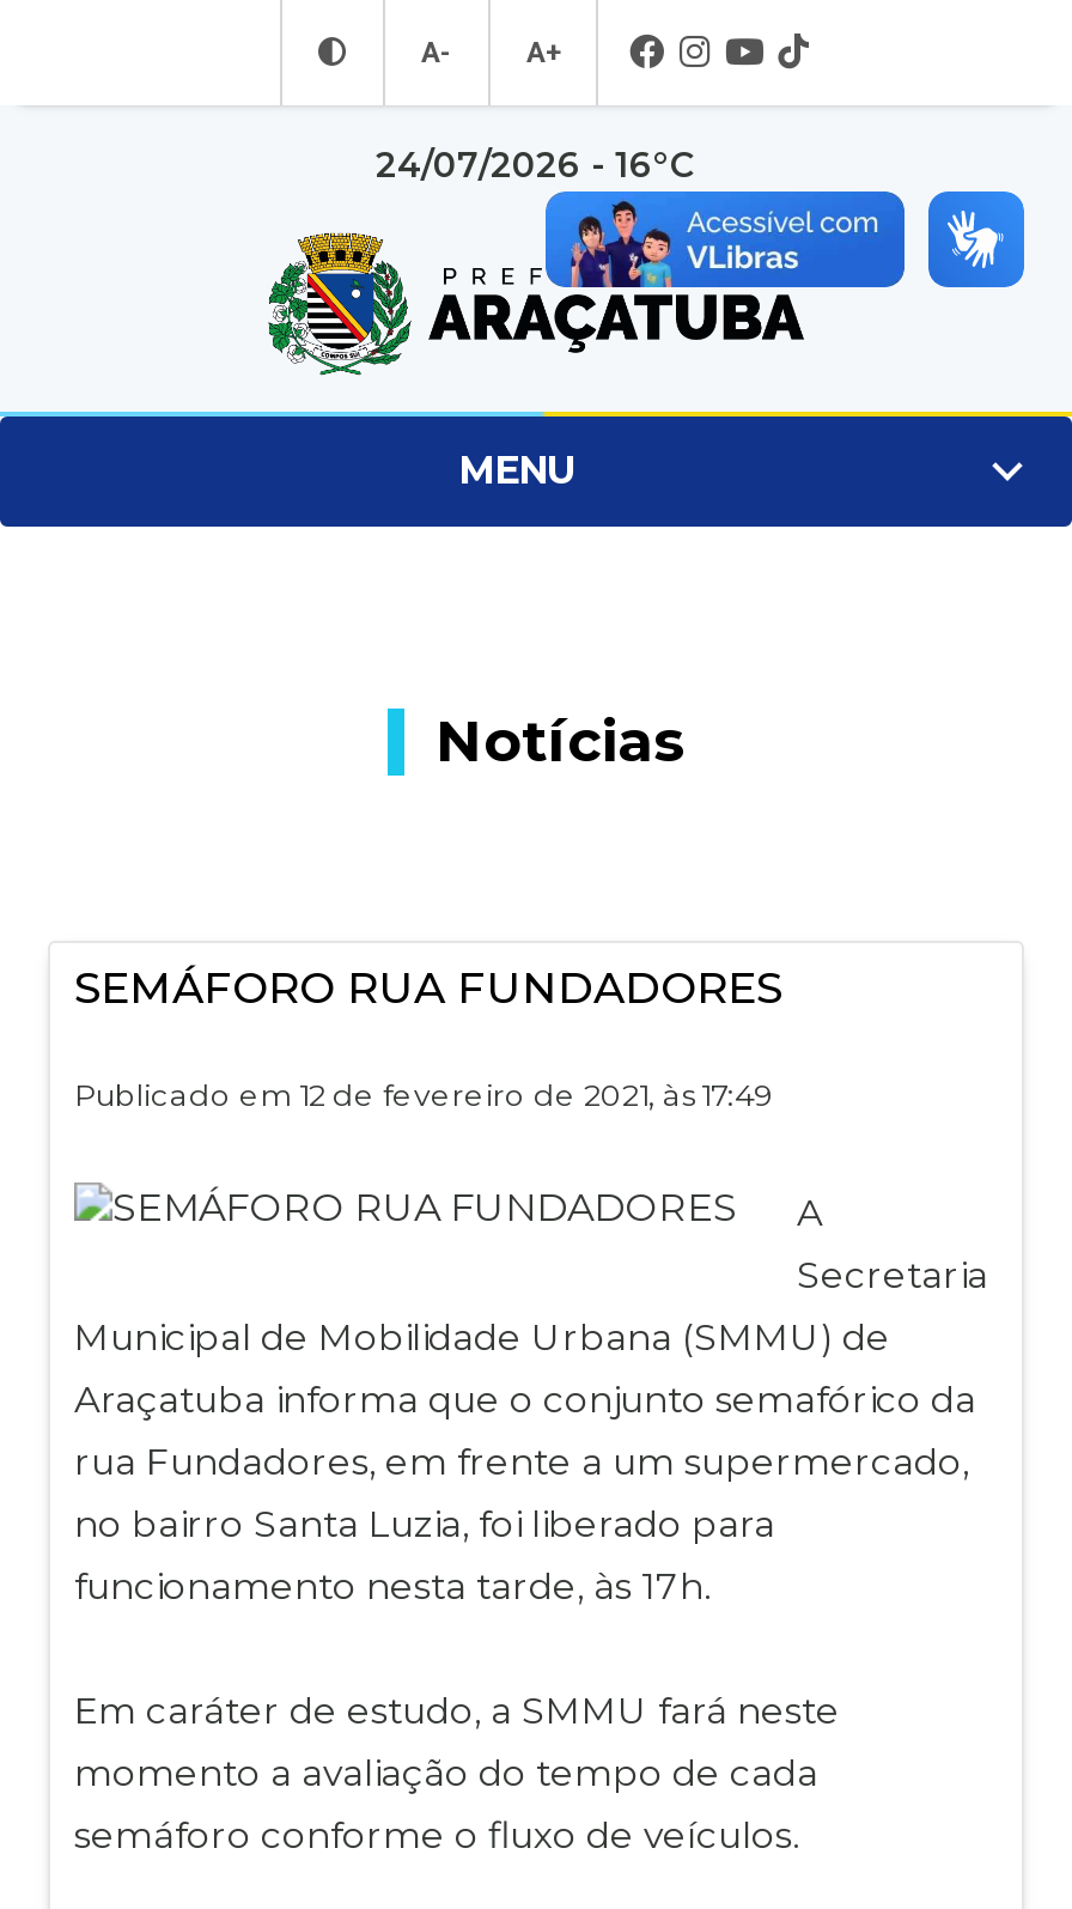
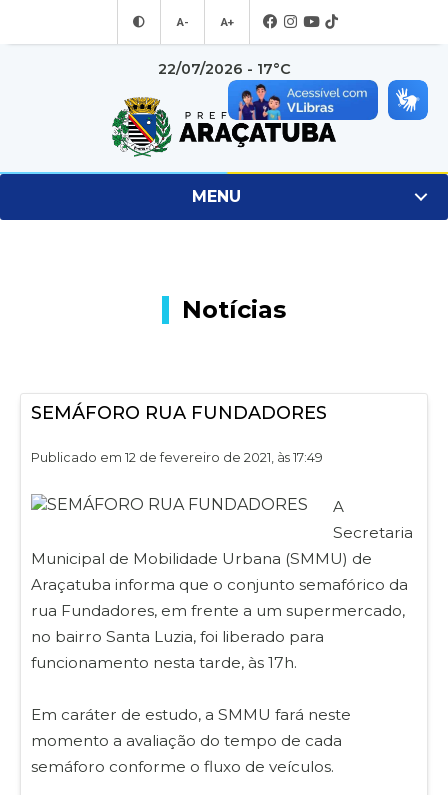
[376,144,696,187] 24/07/2026 - 16°C -> [157,60,290,78] 22/07/2026 - 17°C

